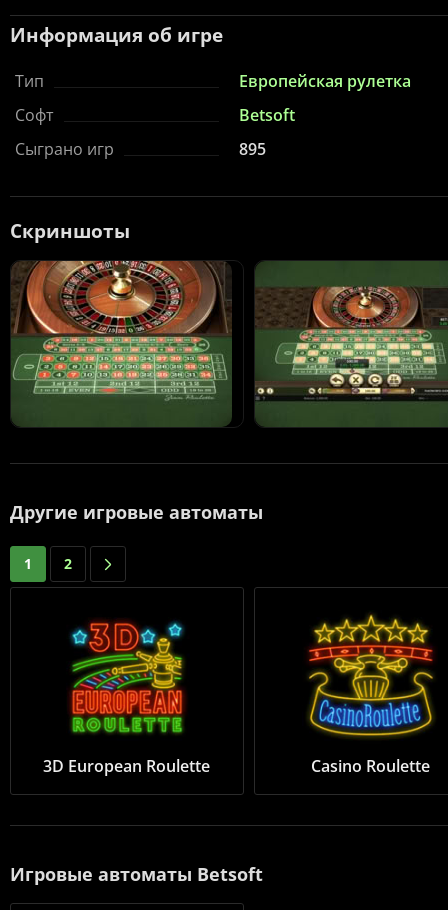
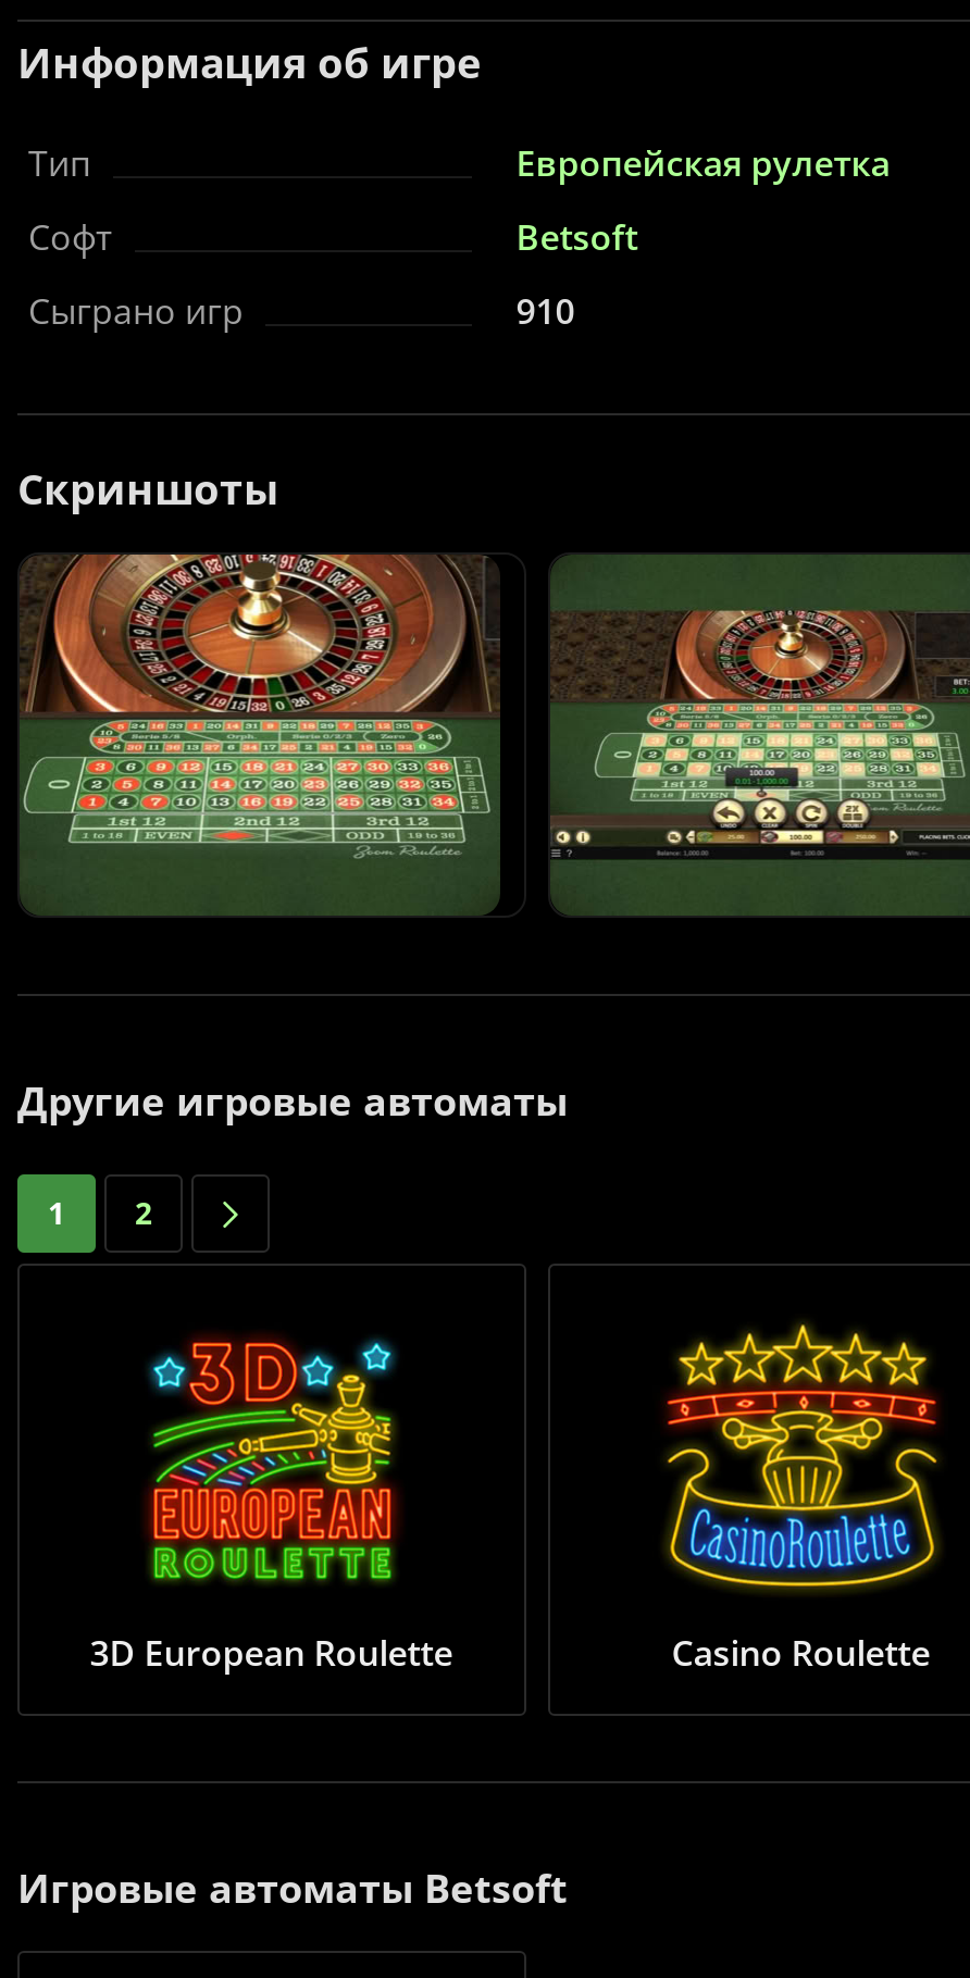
[239,138,266,160] 895 -> [516,288,575,336] 910

